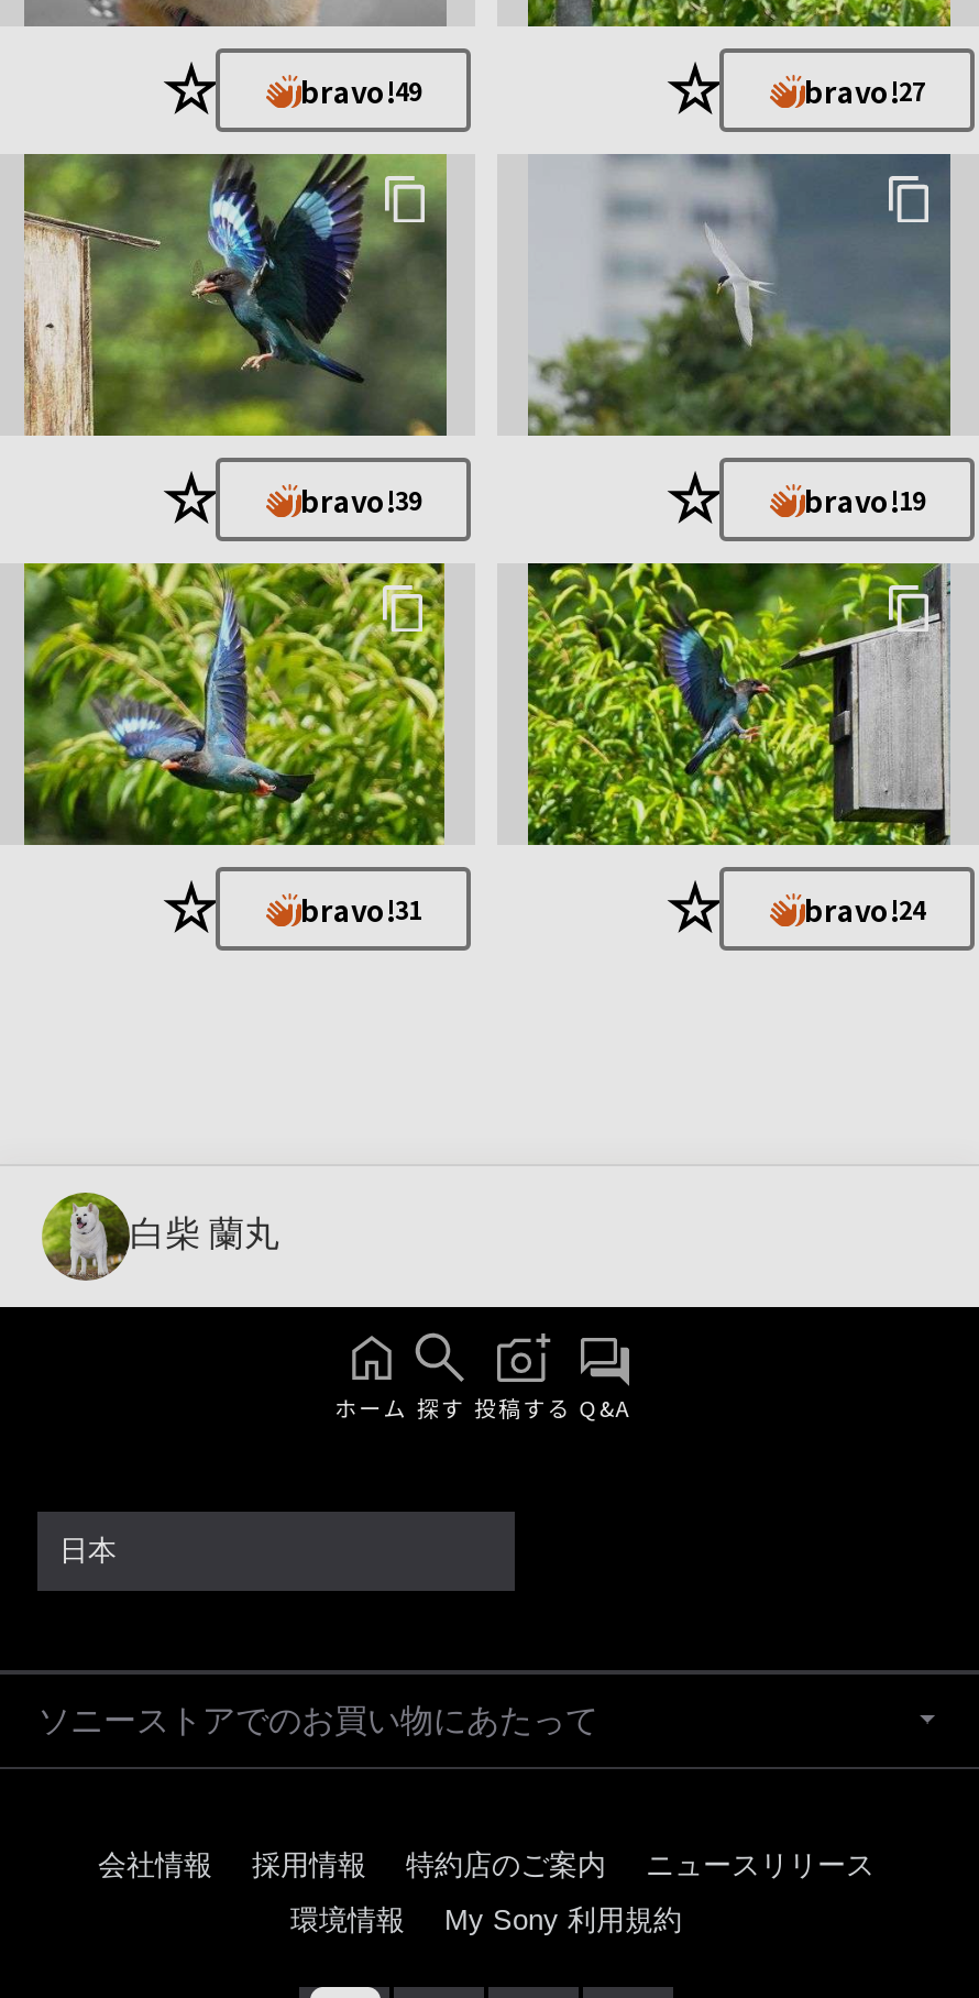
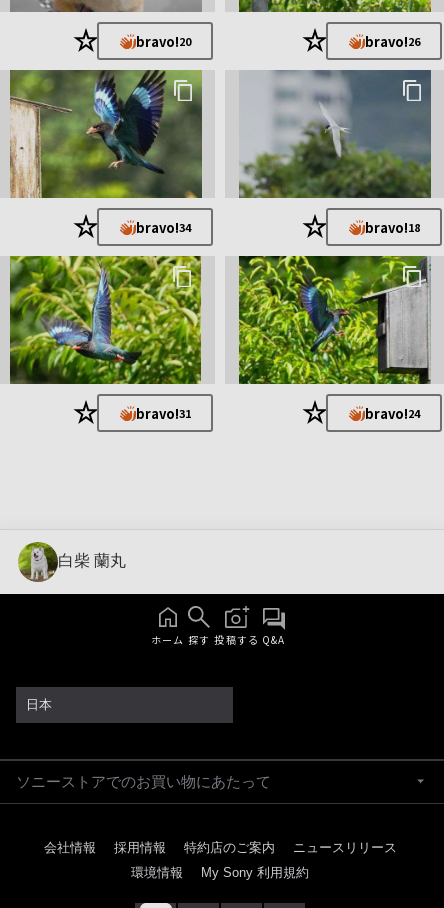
[300,70,421,112] bravo!49 -> [135,32,190,51] bravo!20
[804,70,925,112] bravo!27 -> [364,32,419,51] bravo!26
[300,480,421,522] bravo!39 -> [135,218,190,237] bravo!34
[804,480,925,522] bravo!19 -> [364,218,419,237] bravo!18

